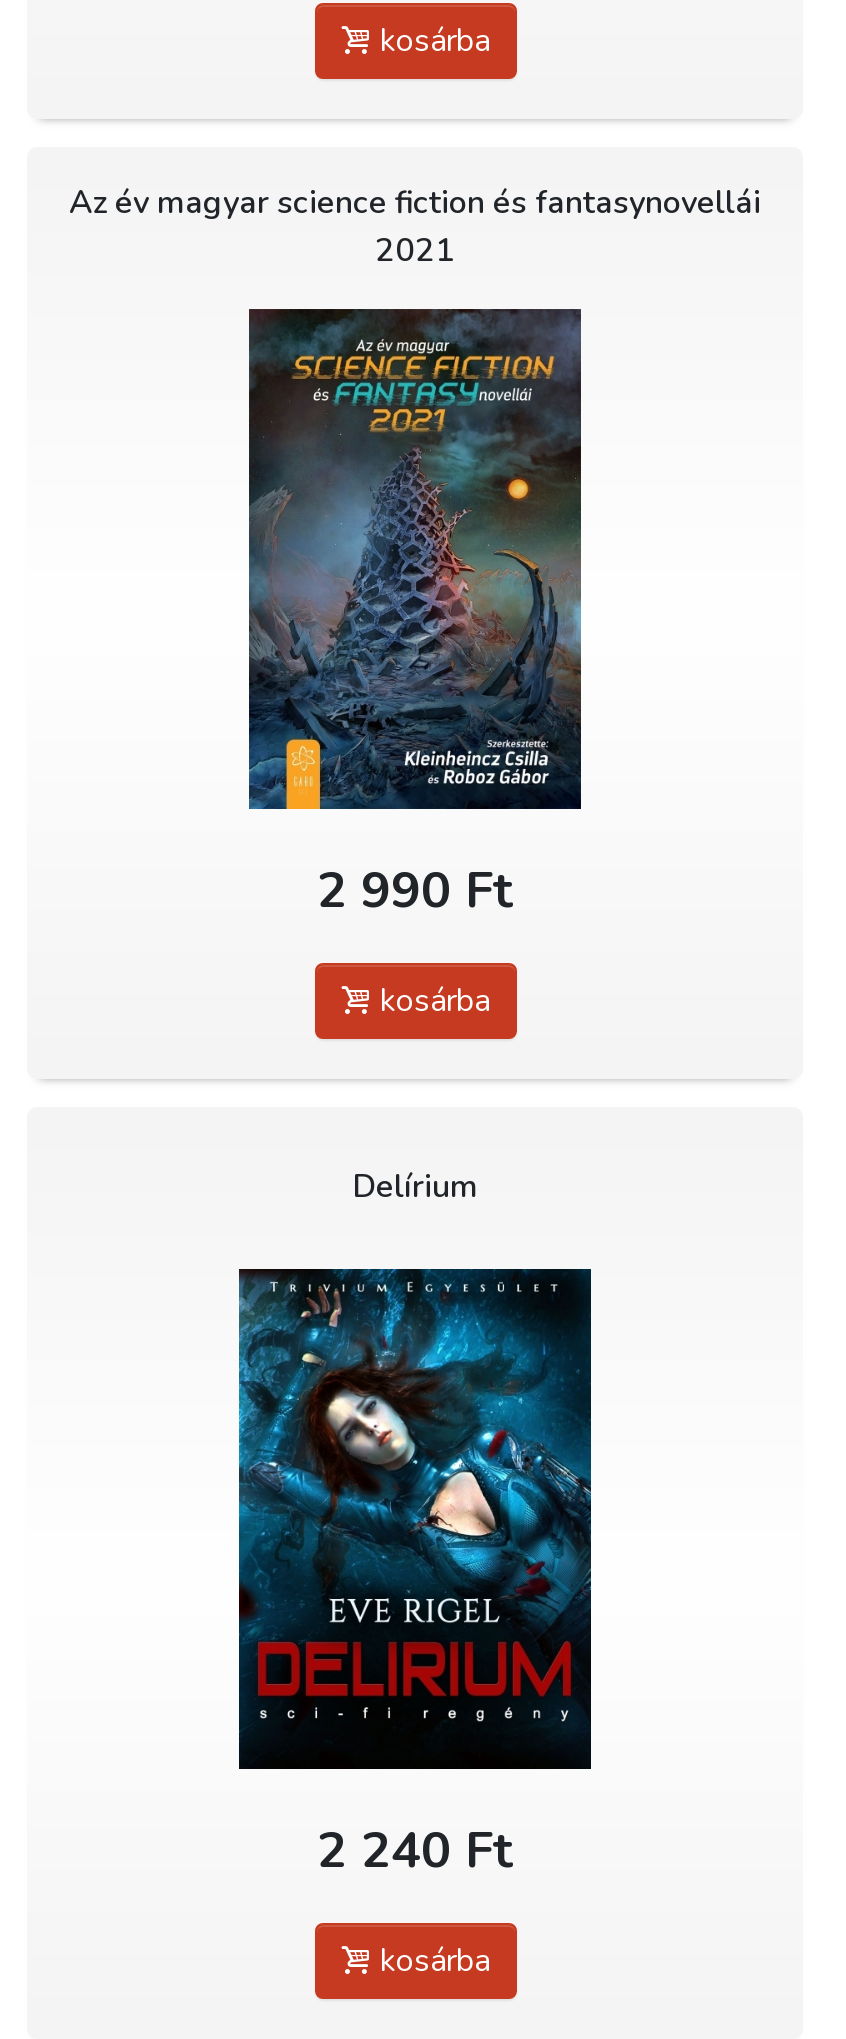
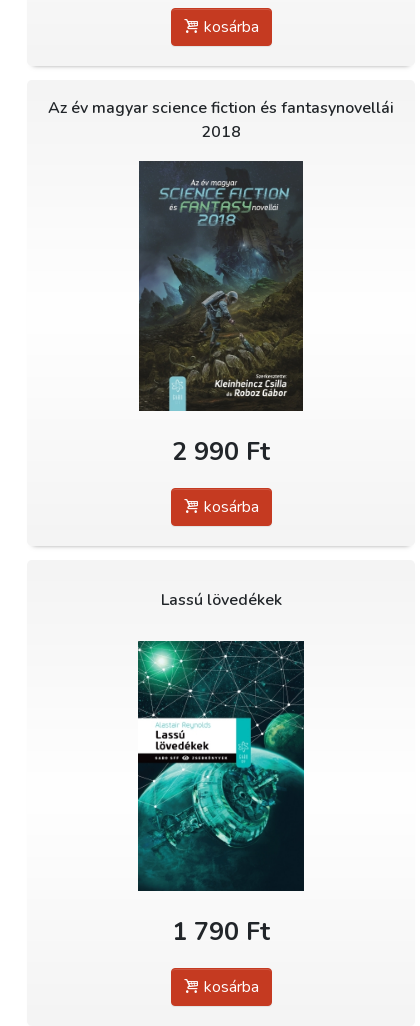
[375,229,455,273] 2021 -> [201,121,241,143] 2018
[247,309,583,811] [image] -> [138,161,304,412] [image]
[352,1165,478,1209] Delírium -> [160,589,281,611] Lassú lövedékek
[237,1267,593,1886] [image] | 2 240 Ft -> [133,640,309,949] [image] | 1 790 Ft

